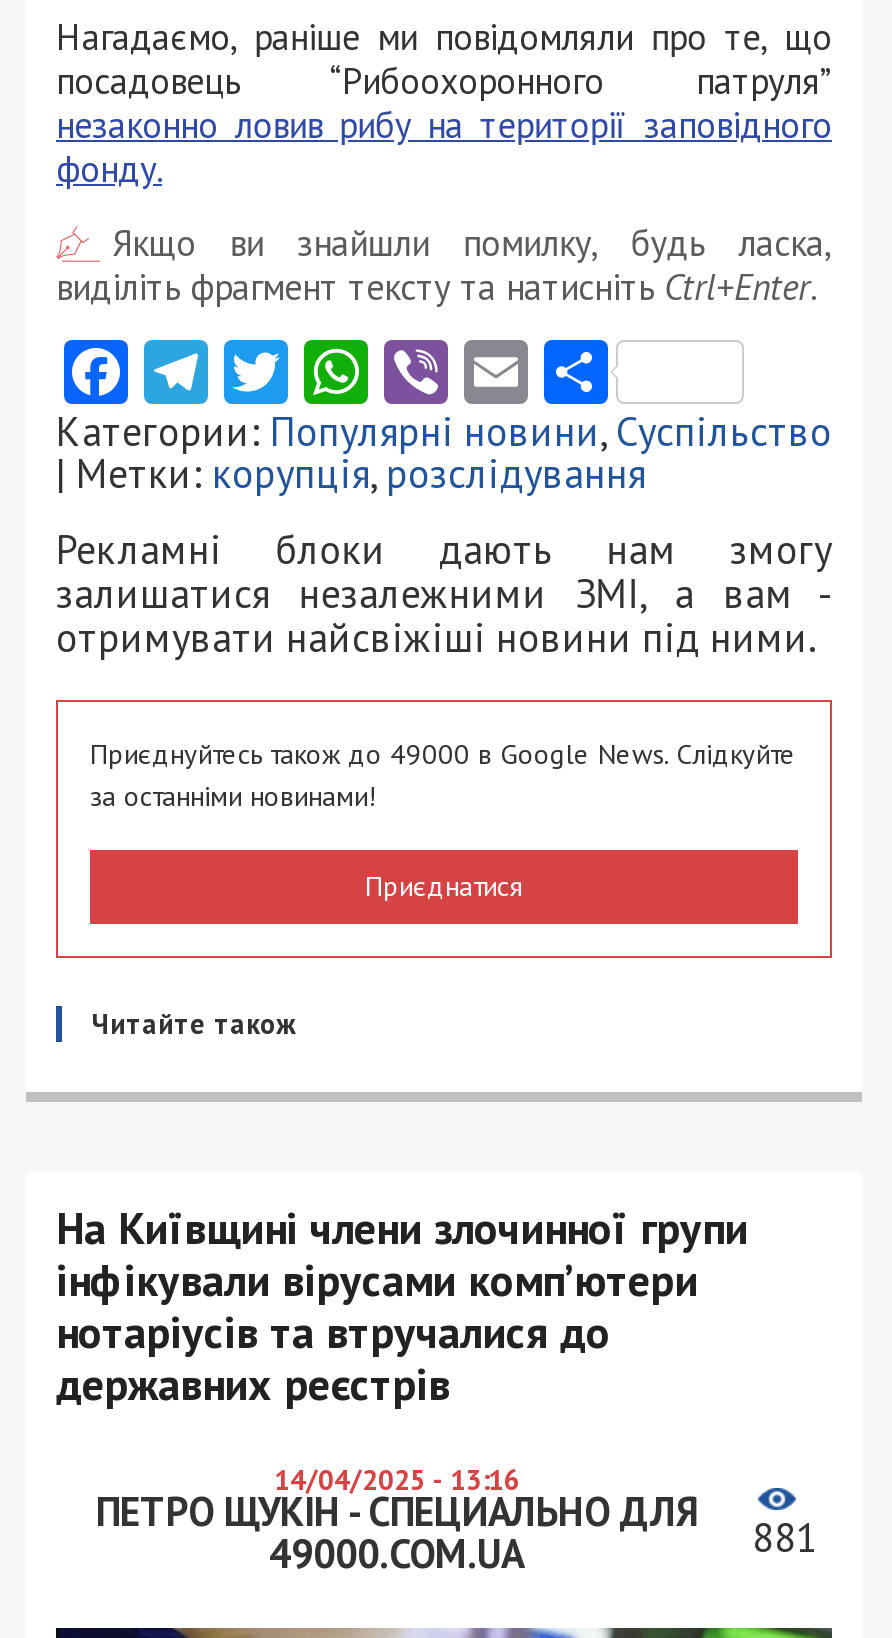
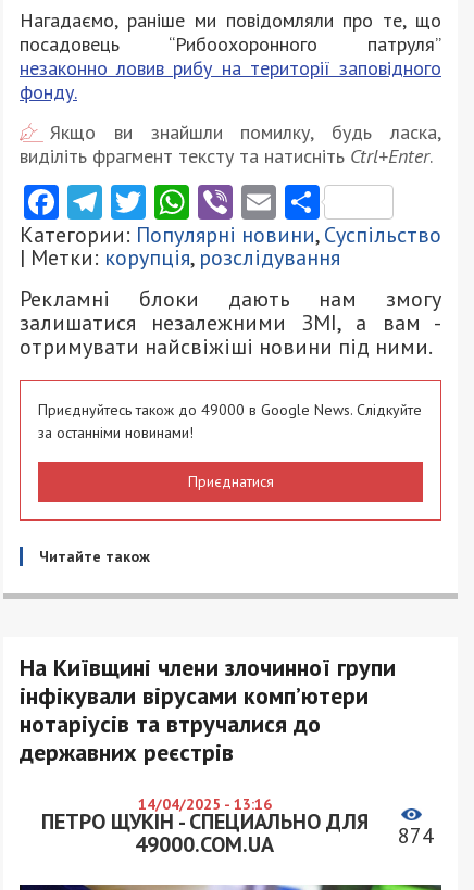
[96,1486,818,1564] ПЕТРО ЩУКІН - СПЕЦИАЛЬНО ДЛЯ 881 -> [41,807,434,850] ПЕТРО ЩУКІН - СПЕЦИАЛЬНО ДЛЯ 874

